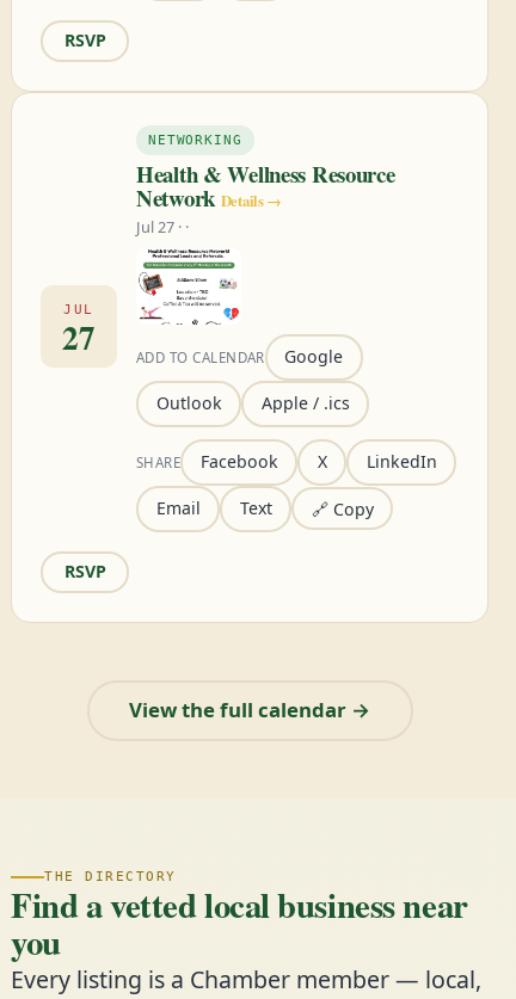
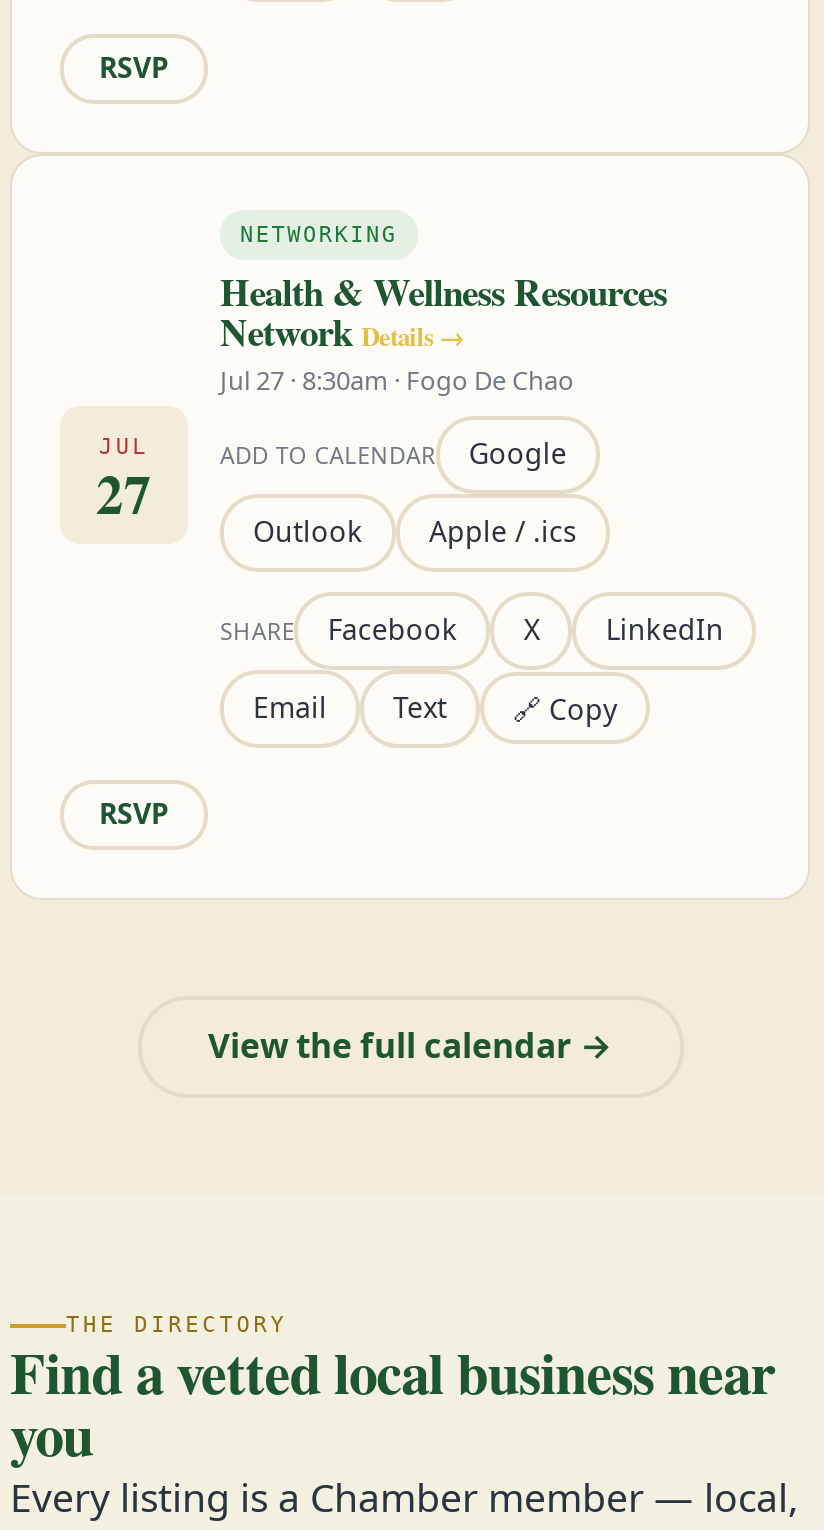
[136,157,395,189] Health & Wellness Resource -> [220,263,667,317] Health & Wellness Resources
[136,215,189,237] Jul 27 · · -> [220,361,574,397] Jul 27 · 8:30am · Fogo De Chao

